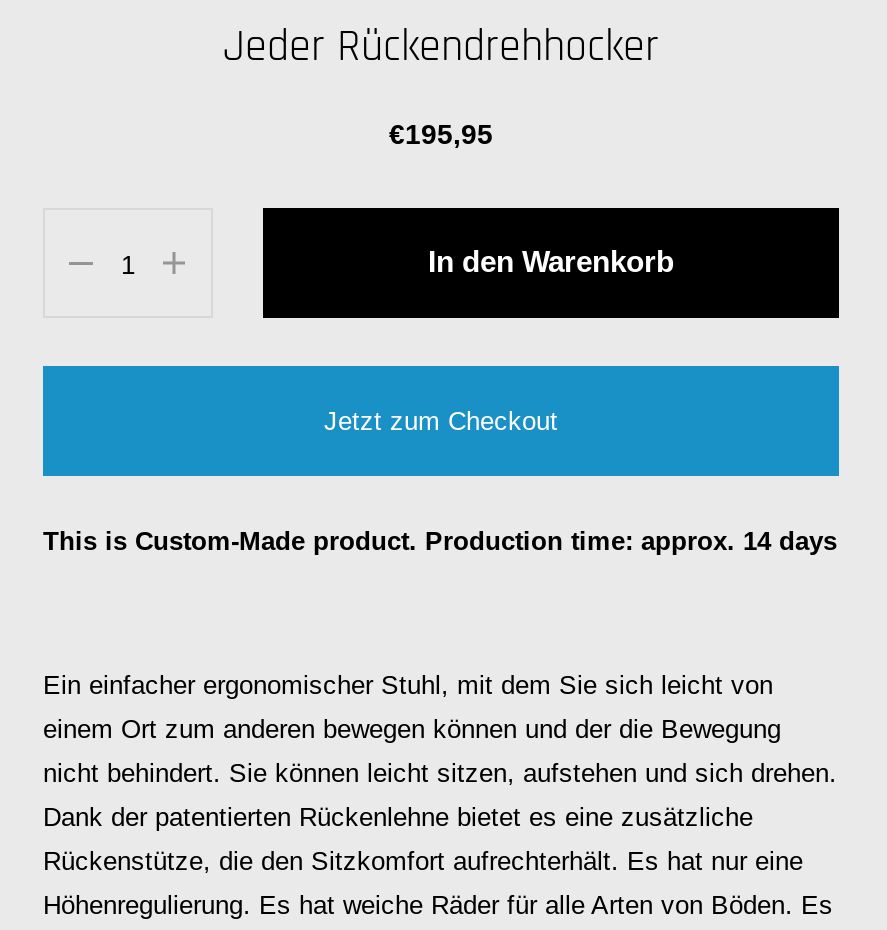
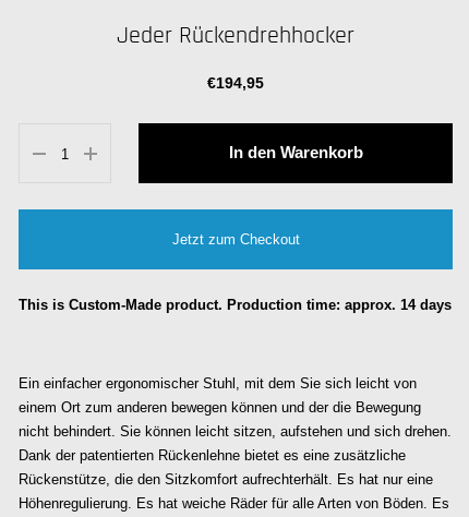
[389,119,493,151] €195,95 -> [207,74,264,92] €194,95

